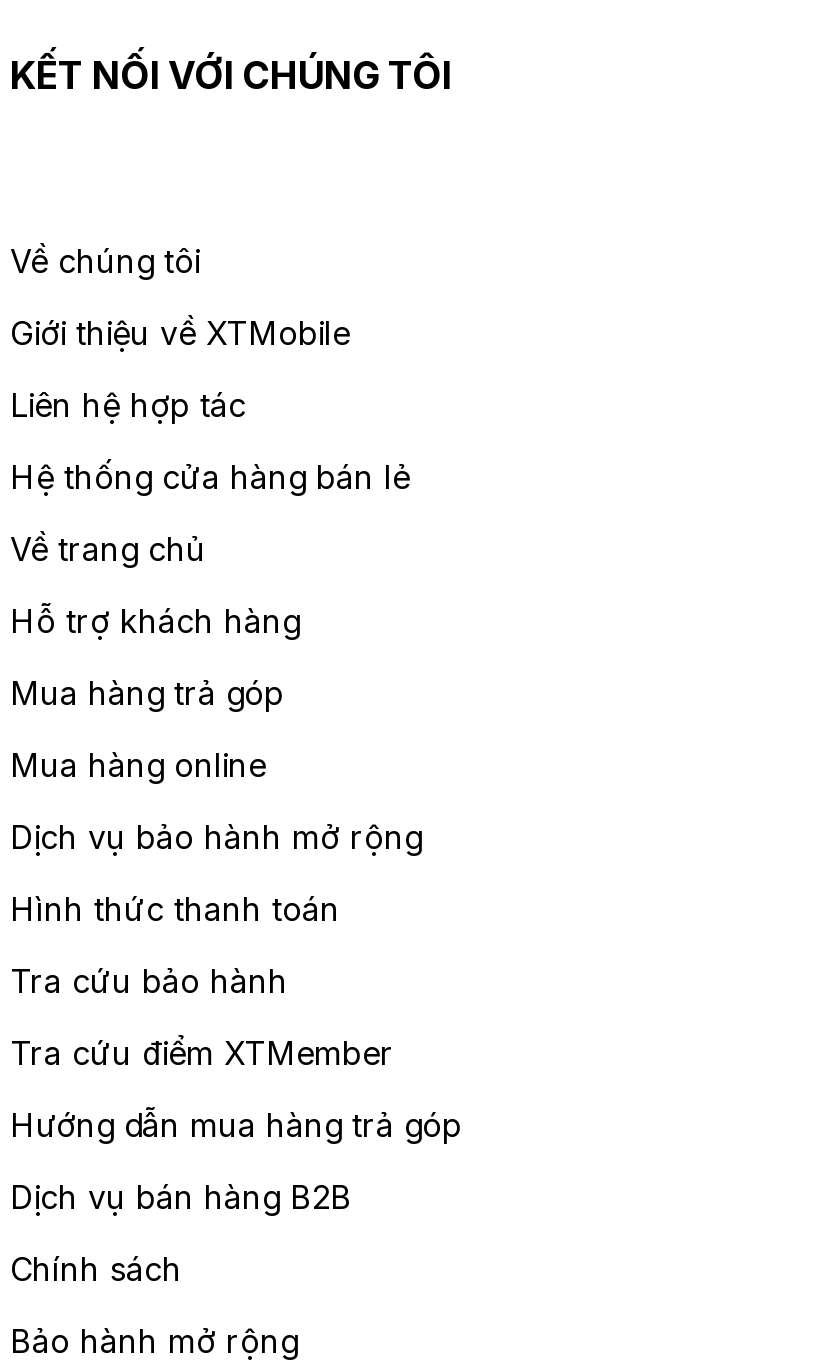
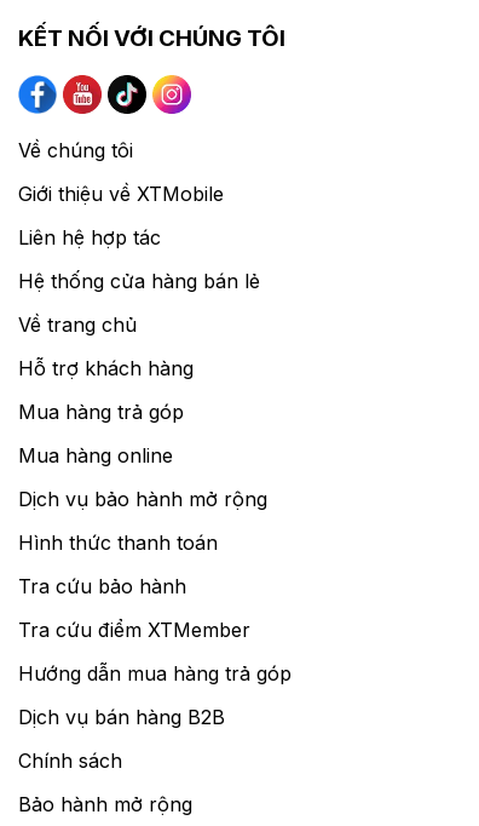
none -> [17,74,192,115] [image]

